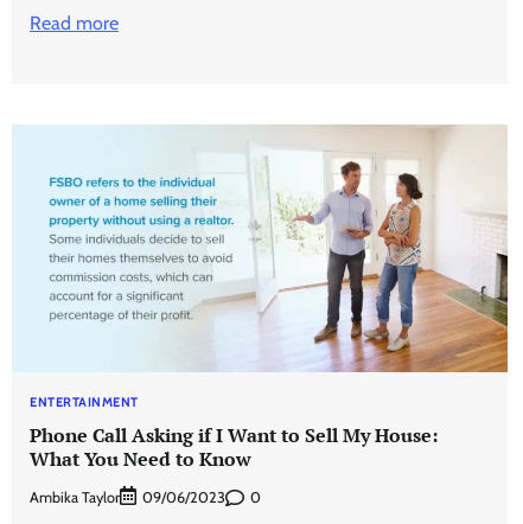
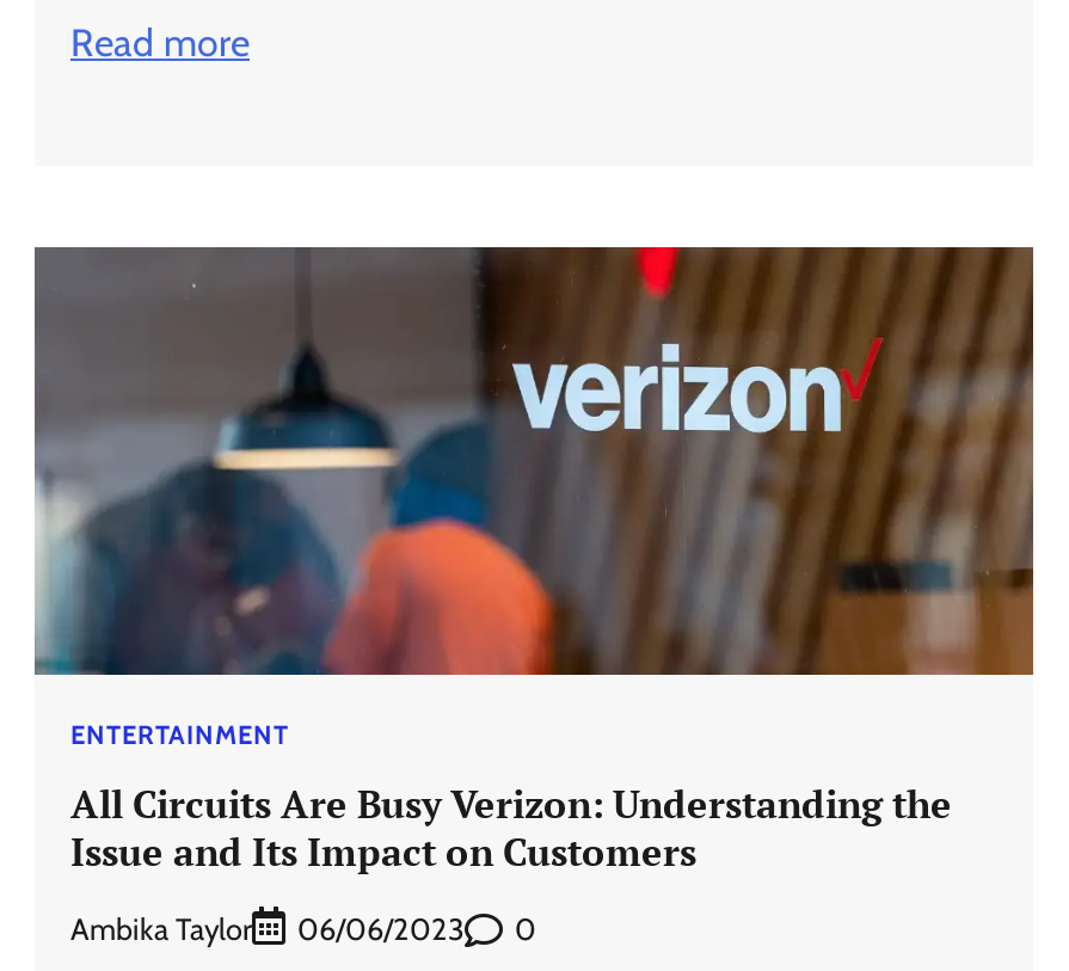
[12,124,508,373] [image] -> [32,245,1036,677] [image]
[30,422,438,472] Phone Call Asking if I Want to Sell My House: | What You Need to Know -> [70,777,952,877] All Circuits Are Busy Verizon: Understanding the | Issue and Its Impact on Customers
[142,489,225,506] 09/06/2023 -> [297,911,465,947] 06/06/2023

